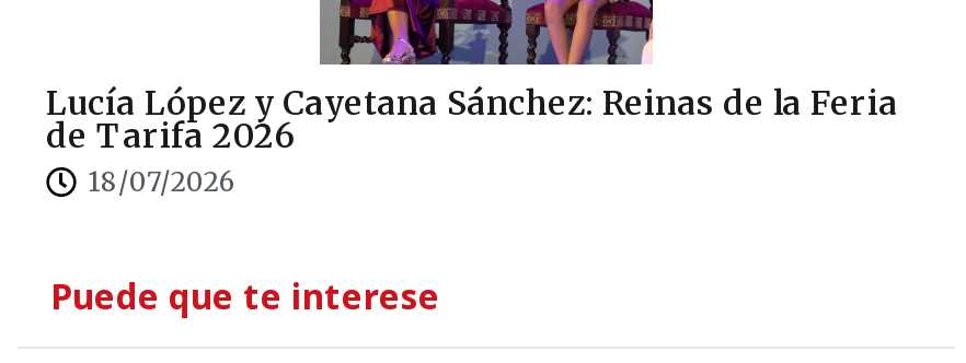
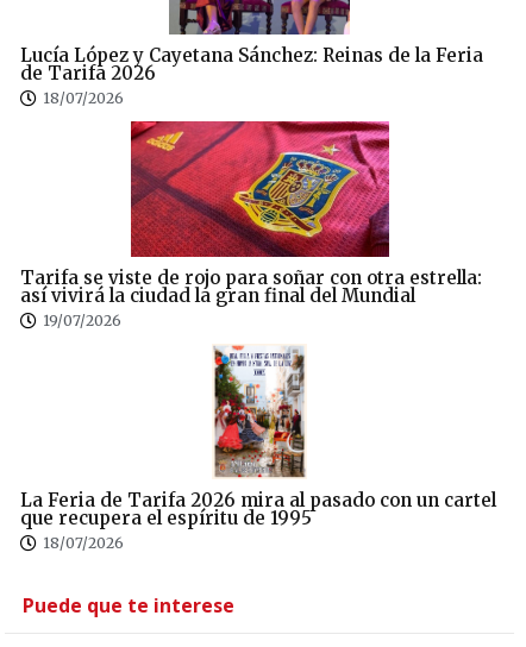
none -> [20,120,482,330] [image] | Tarifa se viste de rojo para soñar con otra estrella: | así vivirá la ciudad la gran final del Mundial | 19/07/2026
none -> [20,344,496,552] [image] | La Feria de Tarifa 2026 mira al pasado con un cartel | que recupera el espíritu de 1995 | 18/07/2026

